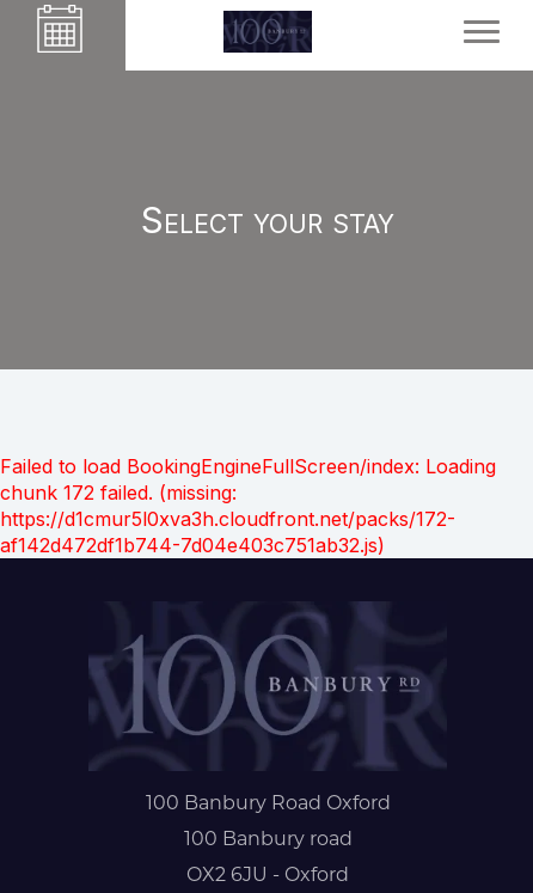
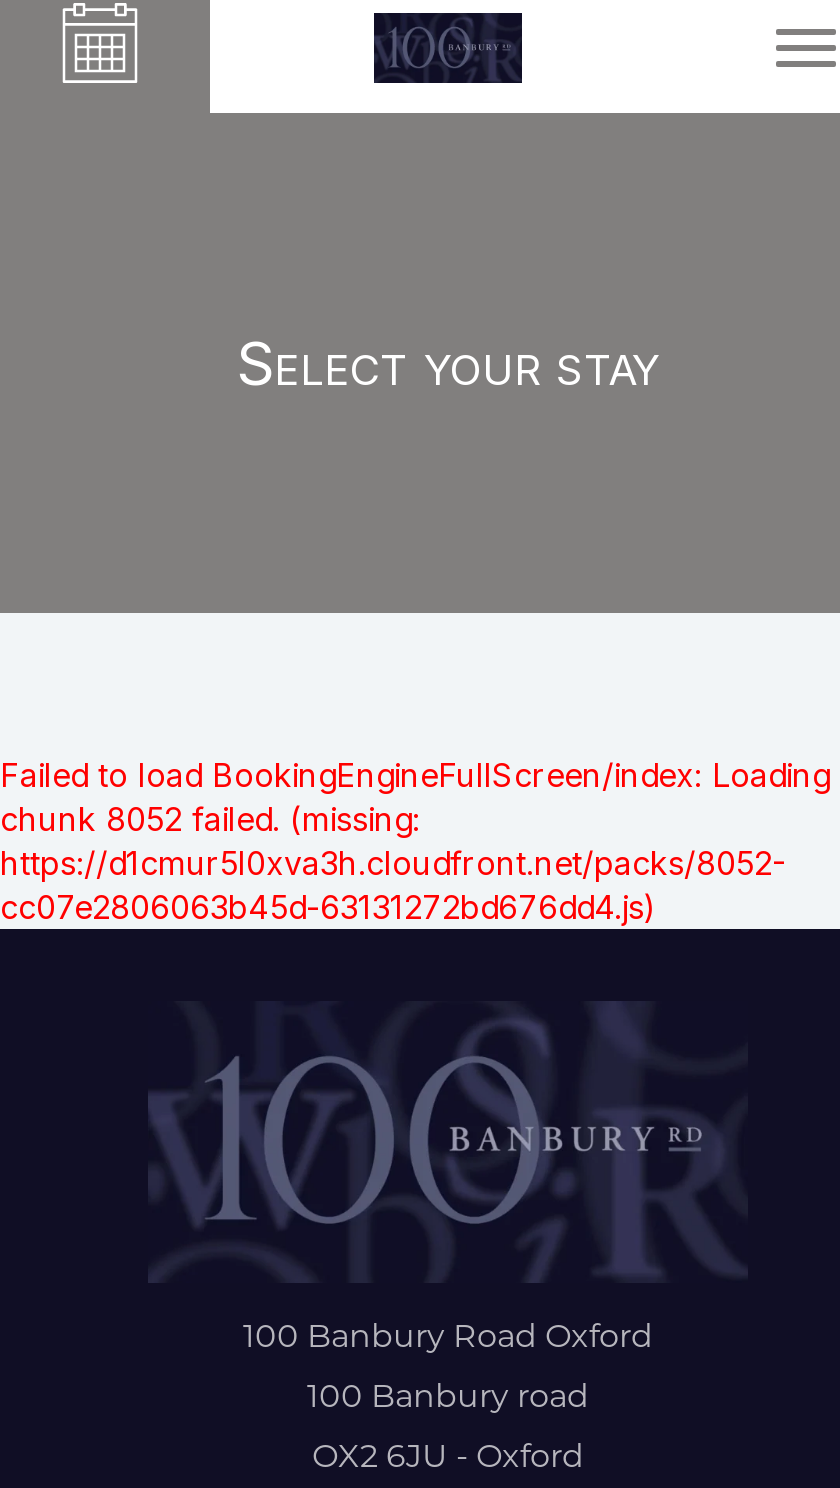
[0,481,455,557] chunk 172 failed. (missing: | https://d1cmur5l0xva3h.cloudfront.net/packs/172- | af142d472df1b744-7d04e403c751ab32.js) -> [0,799,786,927] chunk 8052 failed. (missing: | https://d1cmur5l0xva3h.cloudfront.net/packs/8052- | cc07e2806063b45d-63131272bd676dd4.js)

